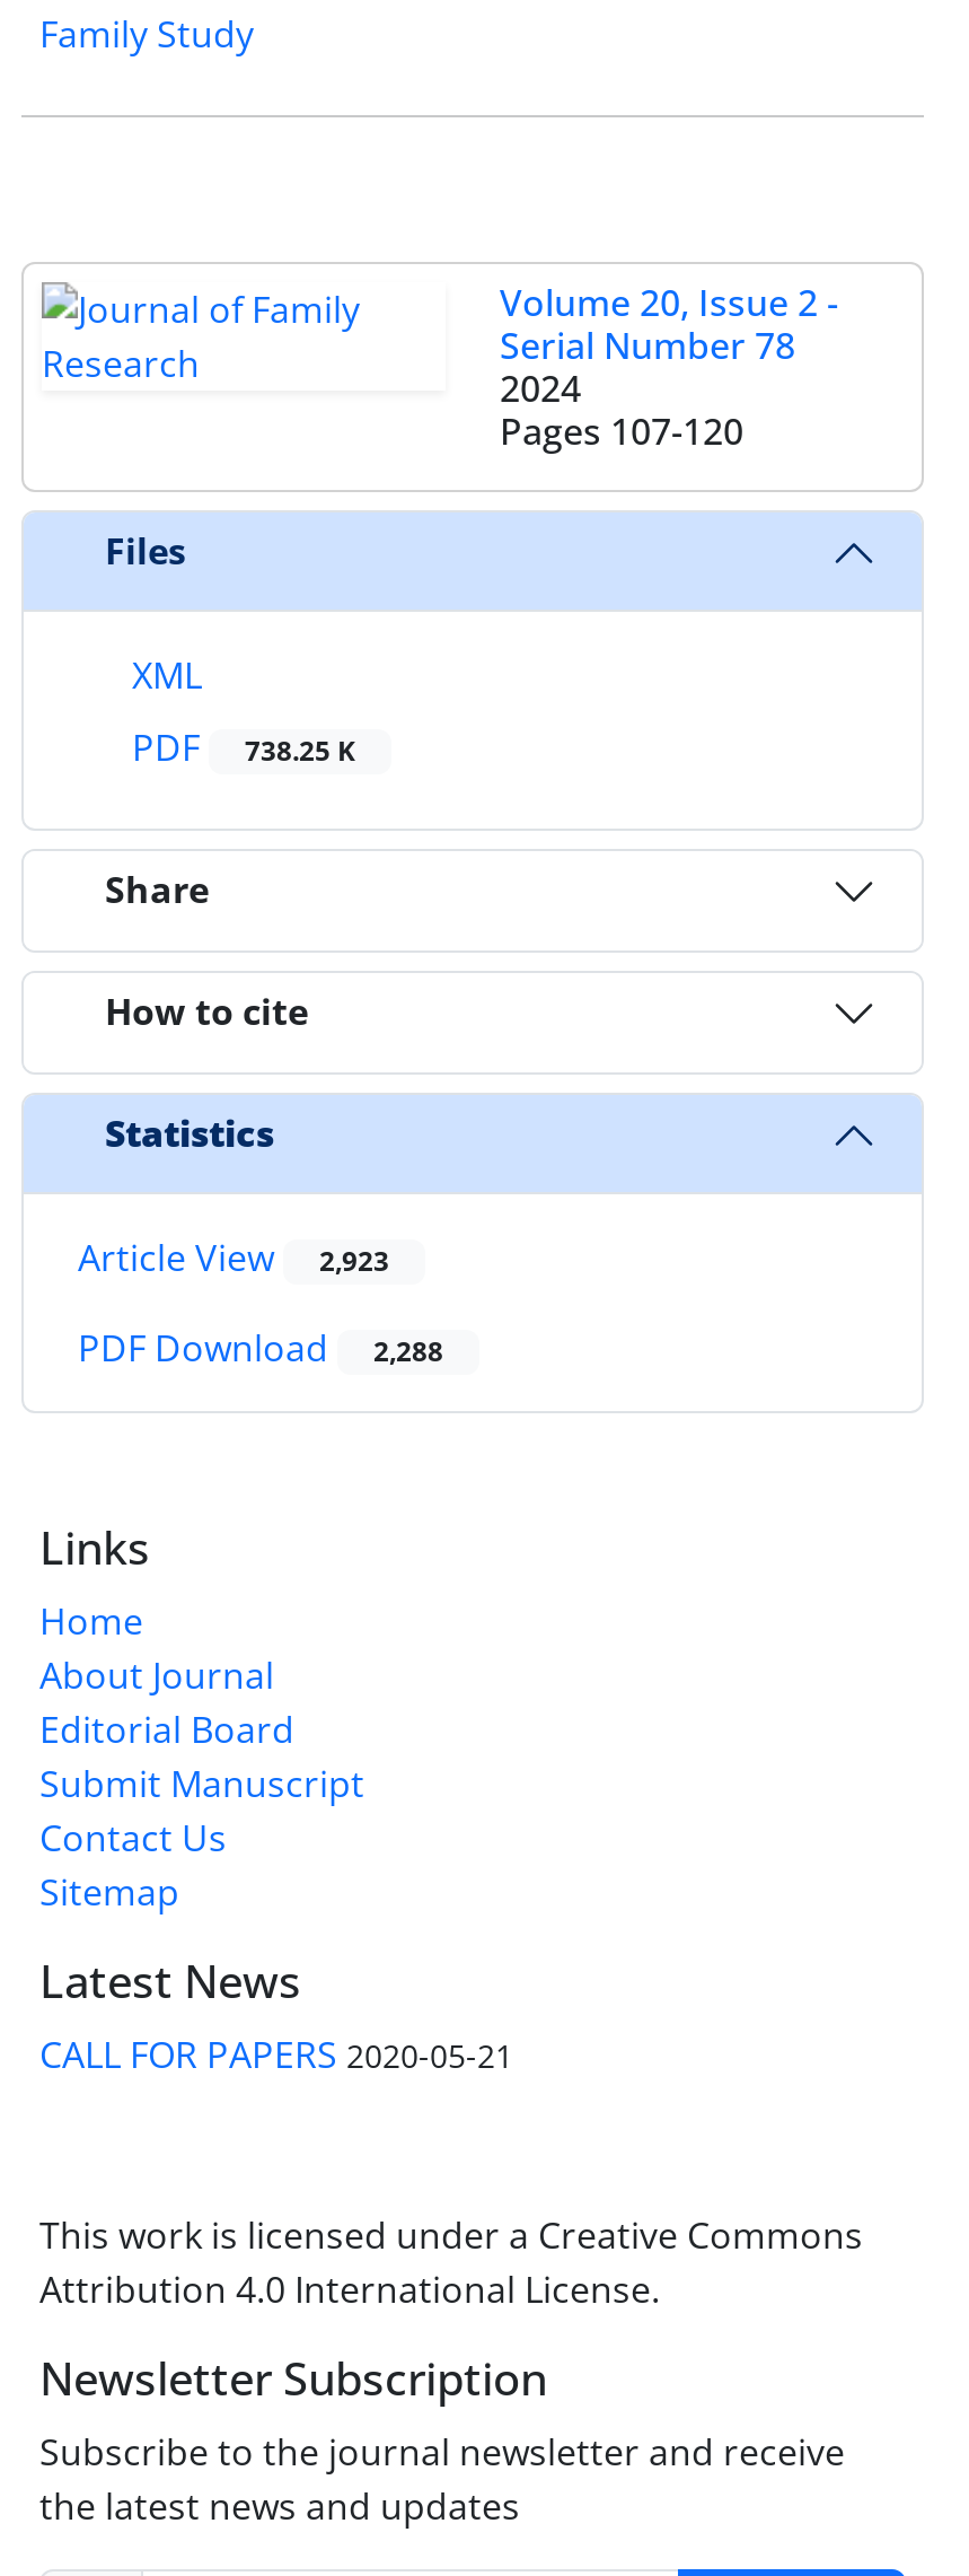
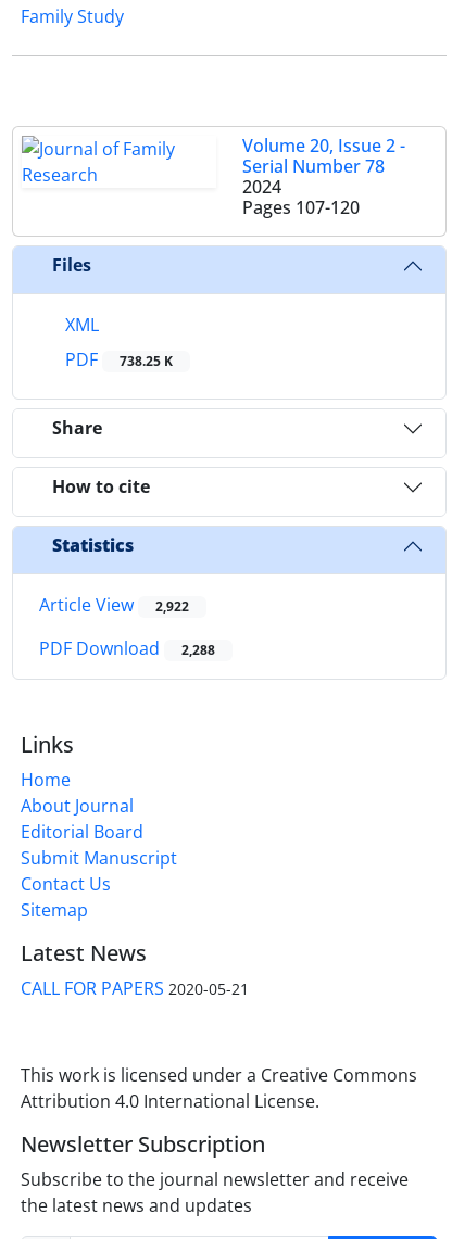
[78,1232,389,1282] Article View 2,923 -> [39,593,189,617] Article View 2,922

